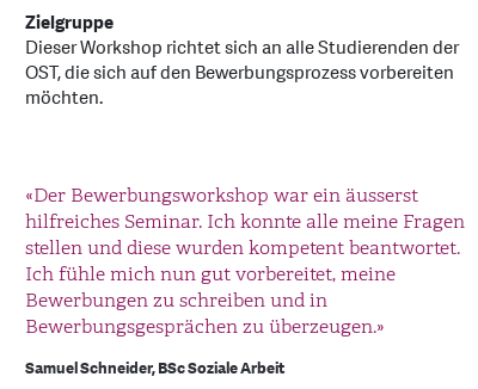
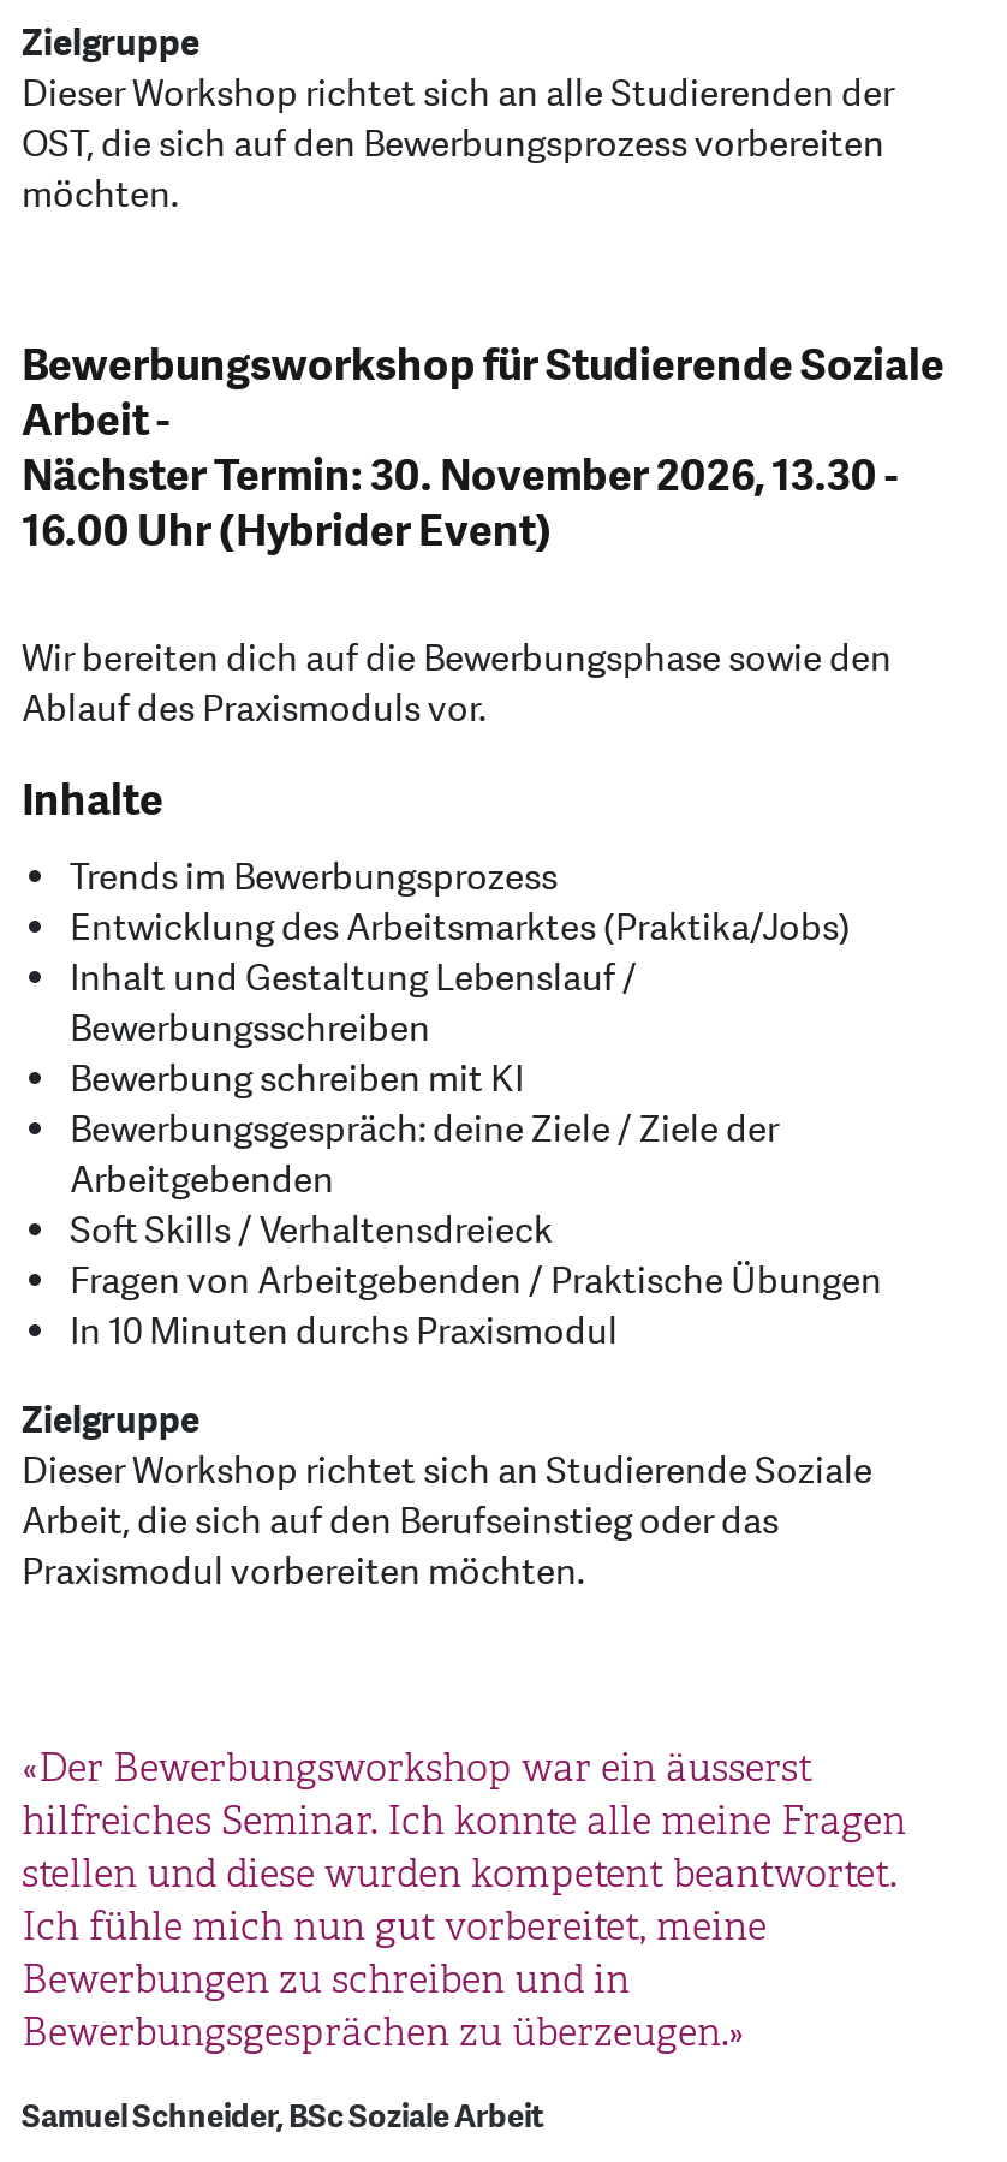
none -> [22,335,945,1597] Bewerbungsworkshop für Studierende Soziale | Arbeit - | Nächster Termin: 30. November 2026, 13.30 - | 16.00 Uhr (Hybrider Event) | Wir bereiten dich auf die Bewerbungsphase sowie den | Ablauf des Praxismoduls vor. | Inhalte | Trends im Bewerbungsprozess | Entwicklung des Arbeitsmarktes (Praktika/Jobs) | Inhalt und Gestaltung Lebenslauf / | Bewerbungsschreiben | Bewerbung schreiben mit KI | Bewerbungsgespräch: deine Ziele / Ziele der | Arbeitgebenden | Soft Skills / Verhaltensdreieck | Fragen von Arbeitgebenden / Praktische Übungen | In 10 Minuten durchs Praxismodul | Zielgruppe | Dieser Workshop richtet sich an Studierende Soziale | Arbeit, die sich auf den Berufseinstieg oder das | Praxismodul vorbereiten möchten.

